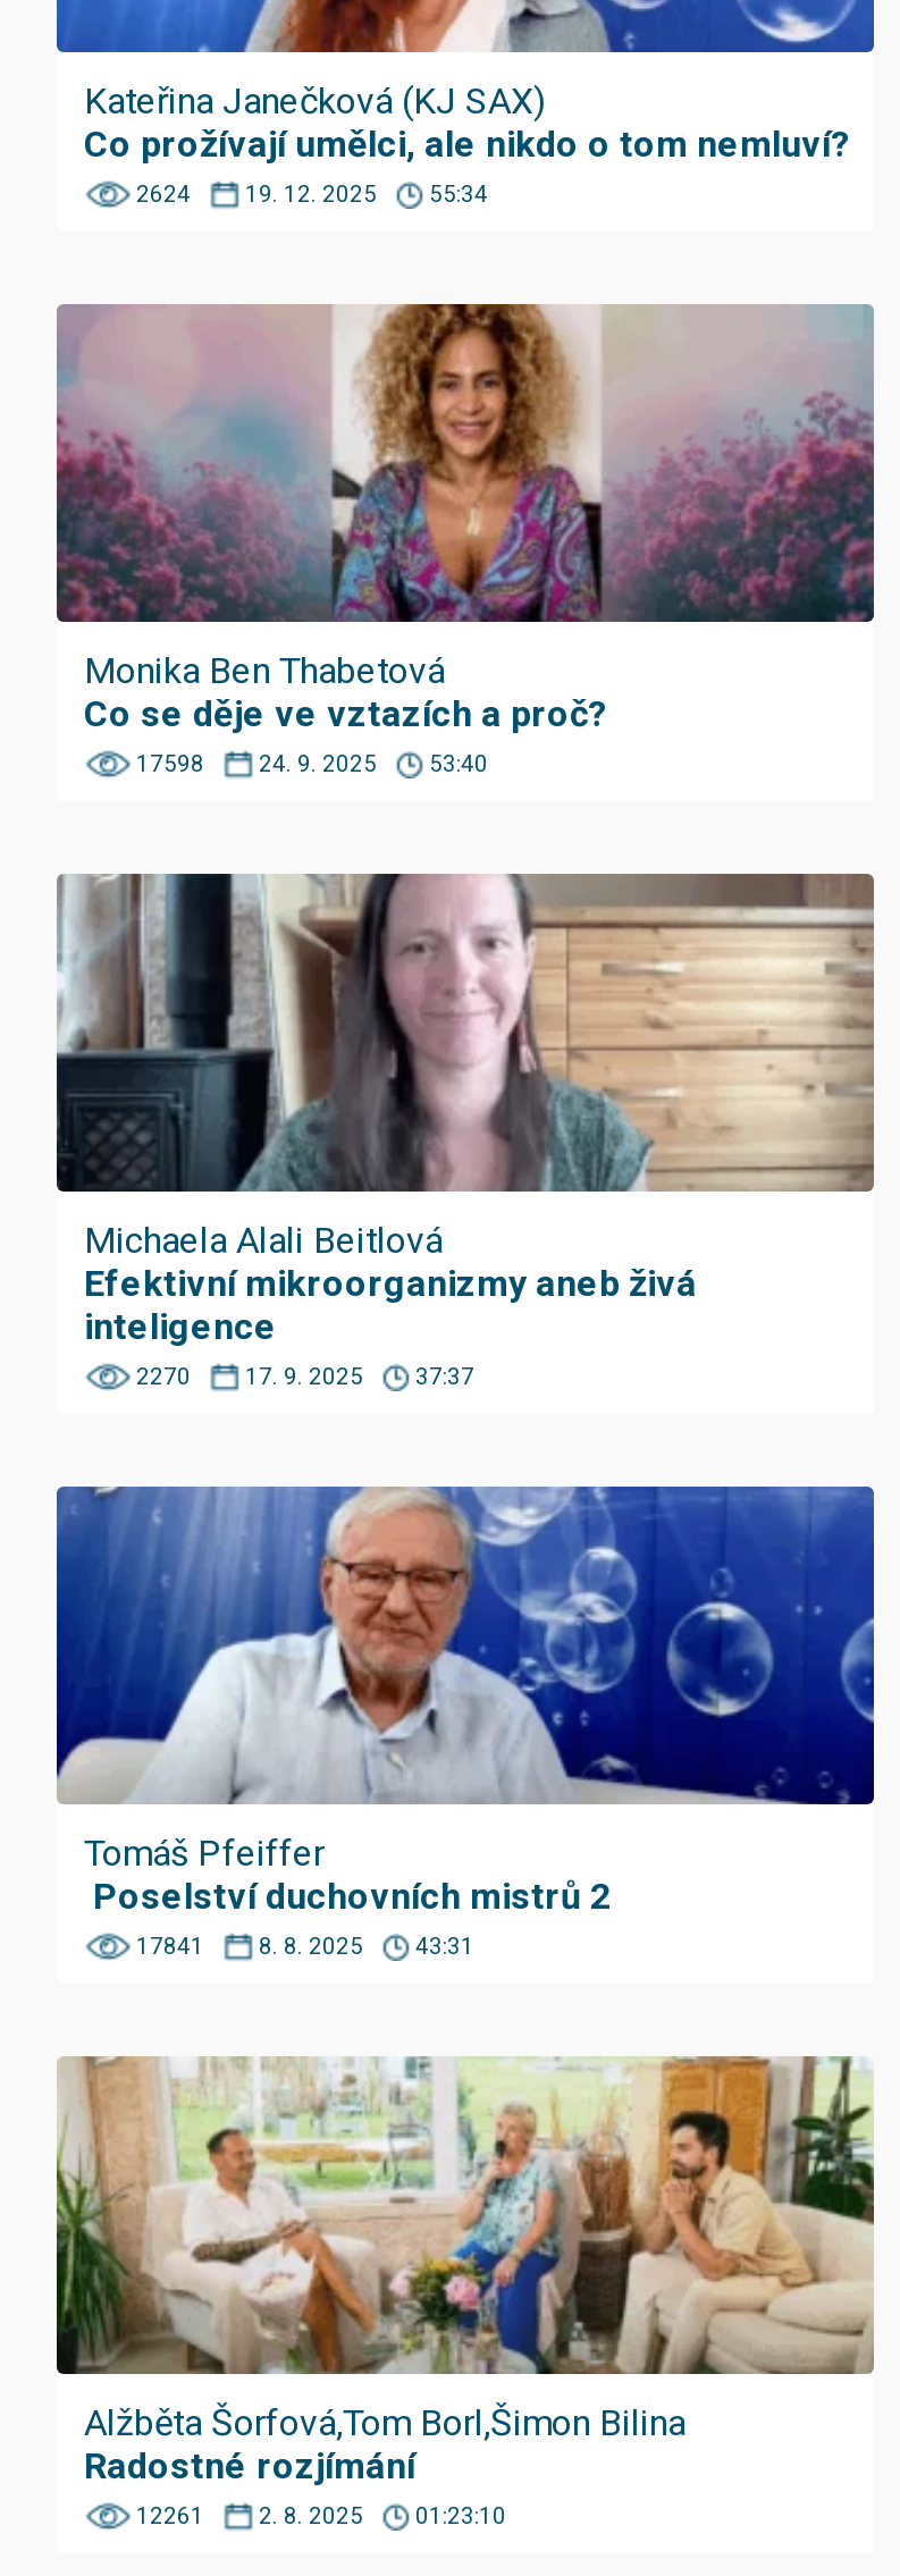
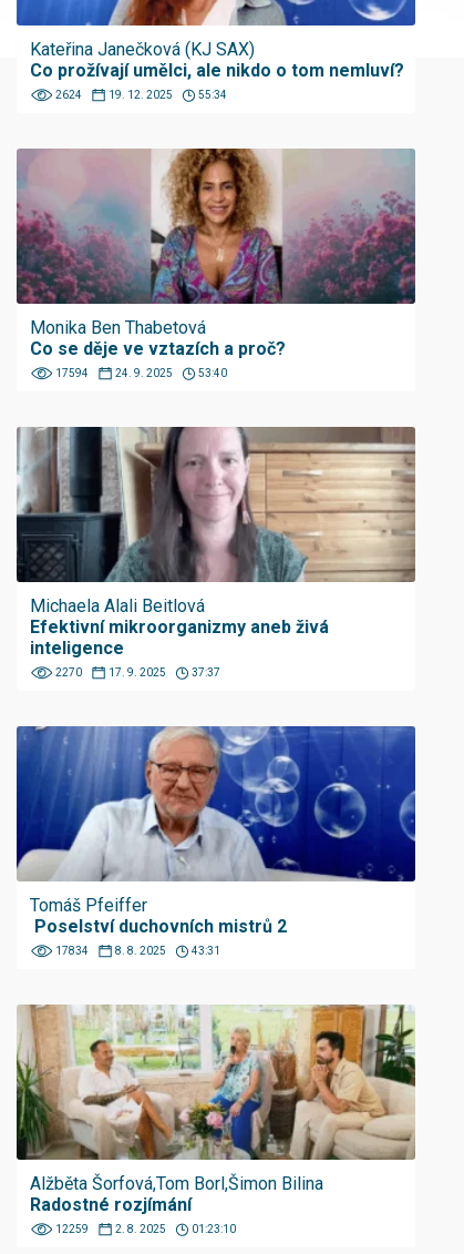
[136,751,204,776] 17598 -> [55,367,89,379] 17594
[136,1934,204,1959] 17841 -> [55,945,89,957] 17834
[136,2503,204,2528] 12261 -> [55,1223,89,1235] 12259

